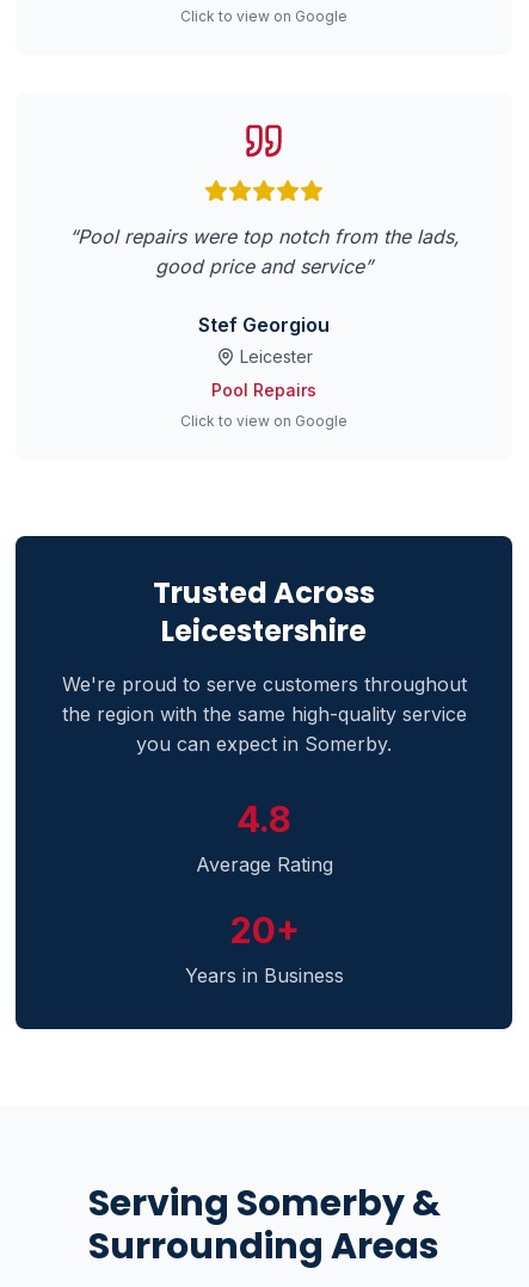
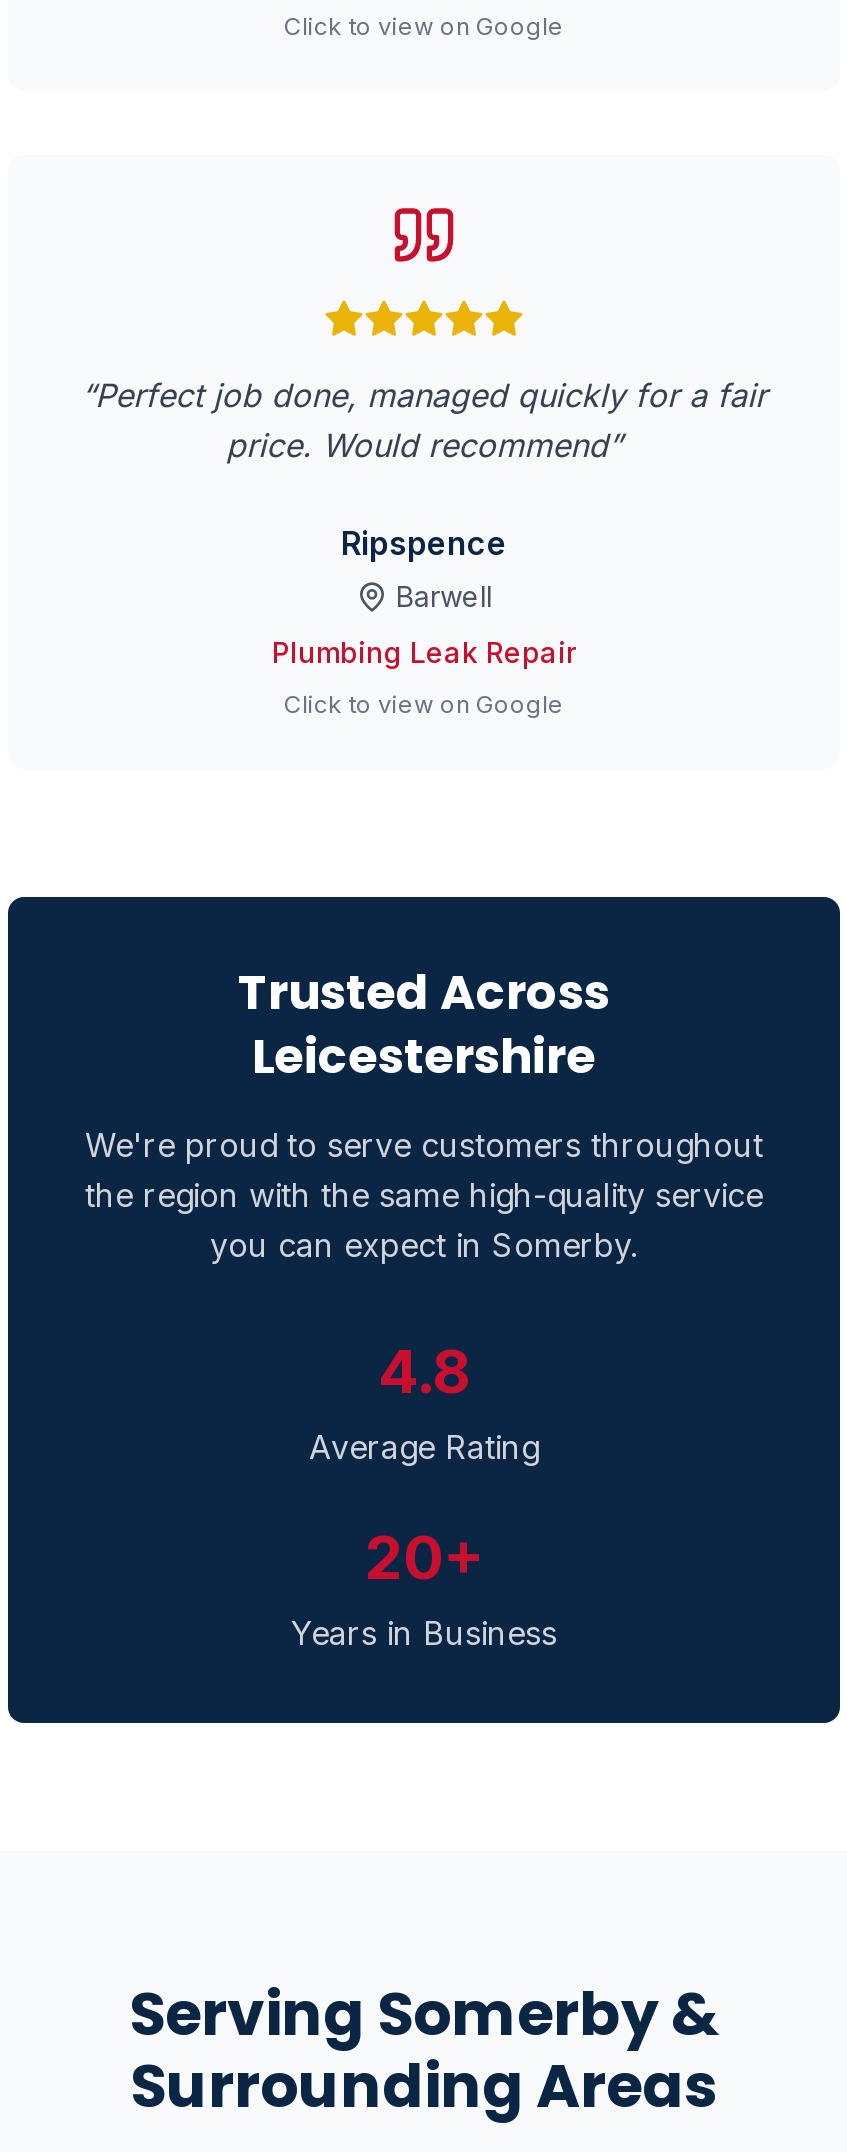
[69,224,459,278] “Pool repairs were top notch from the lads, | good price and service” -> [81,375,767,465] “Perfect job done, managed quickly for a fair | price. Would recommend”
[198,313,330,367] Stef Georgiou | Leicester -> [341,523,507,613] Ripspence | Barwell
[211,380,316,400] Pool Repairs -> [272,635,576,669] Plumbing Leak Repair

